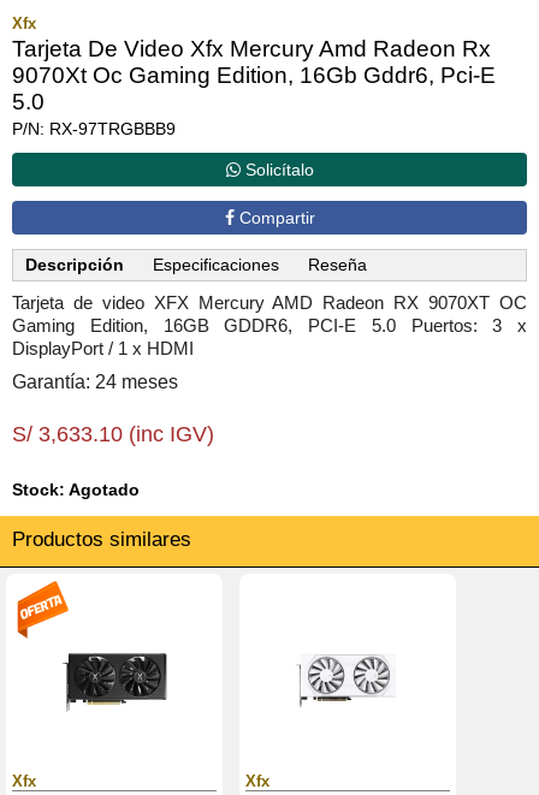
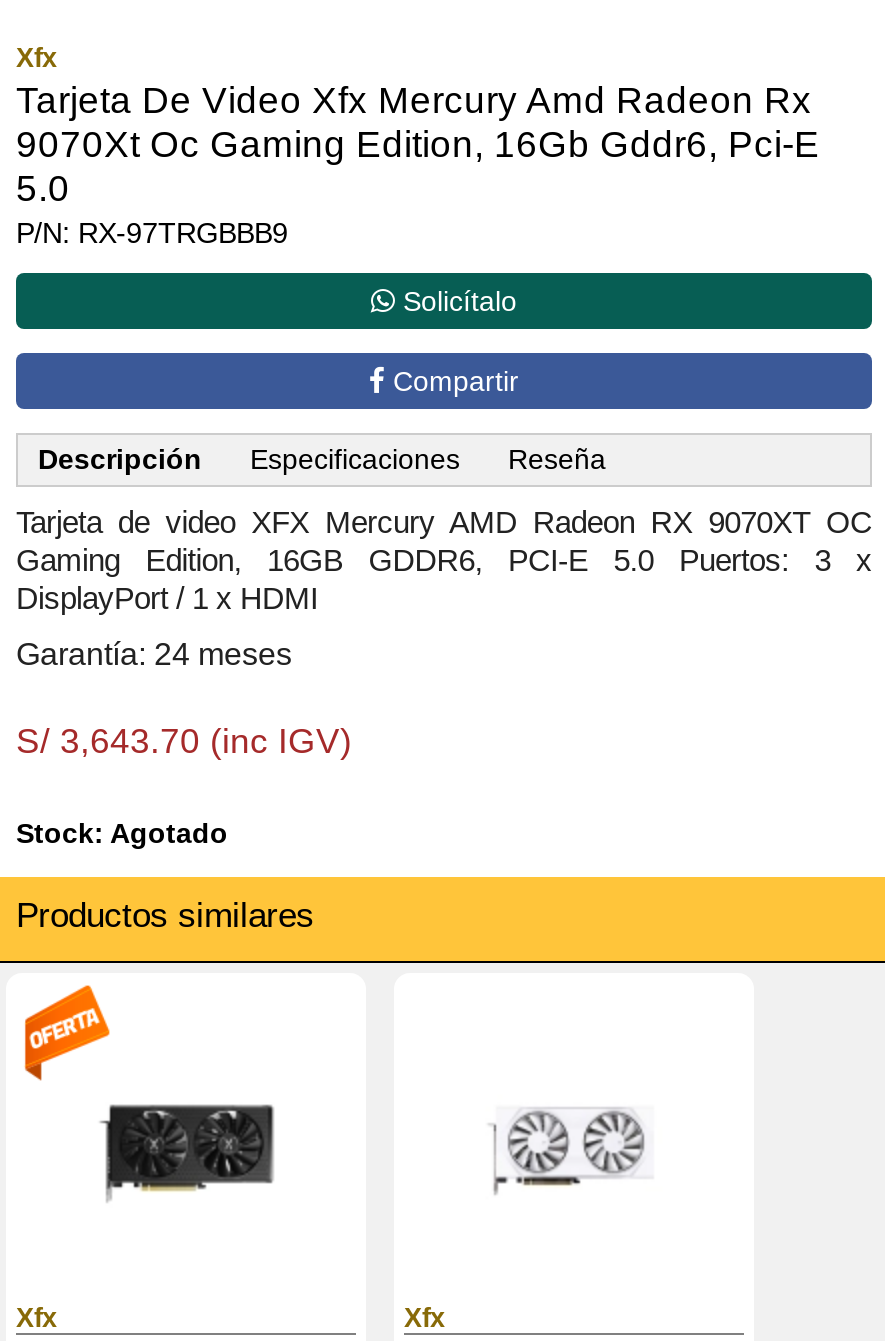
[12,422,214,446] S/ 3,633.10 (inc IGV) -> [16,721,352,761] S/ 3,643.70 (inc IGV)

